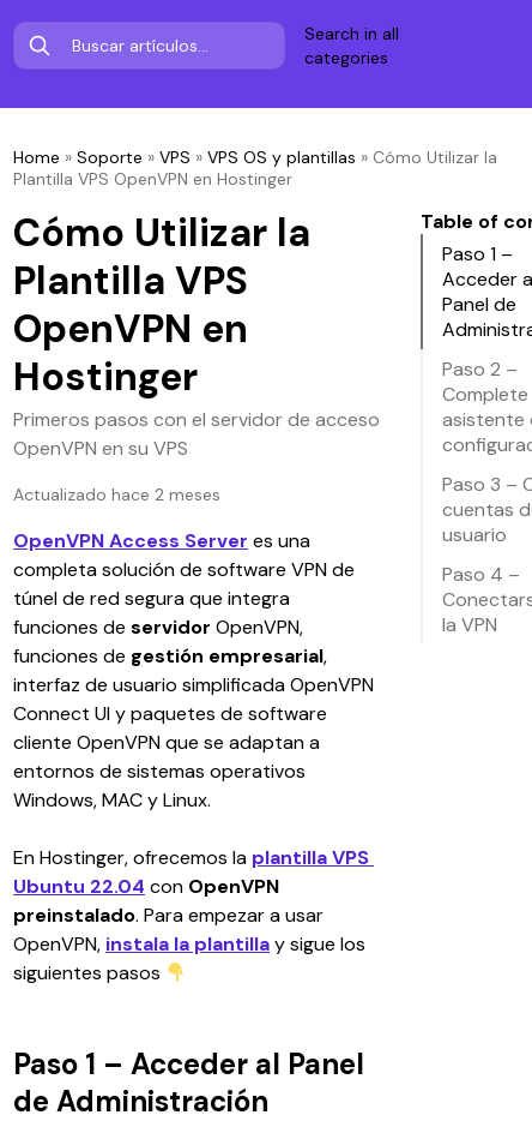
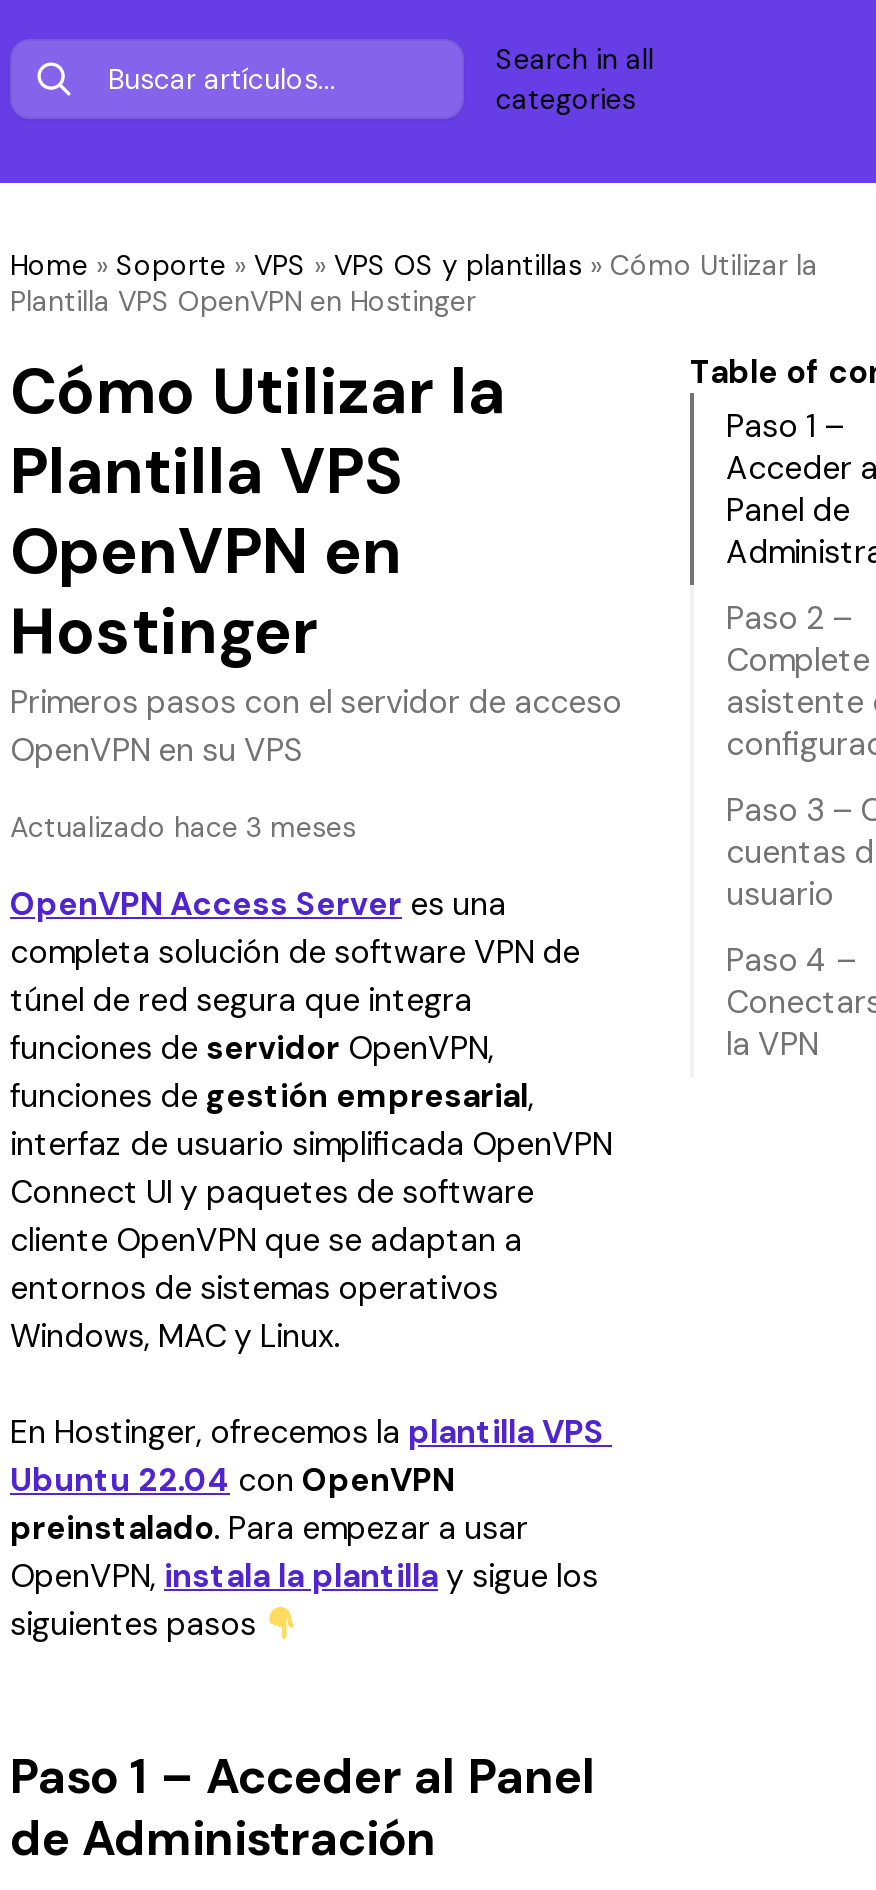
[13,484,220,505] Actualizado hace 2 meses -> [10,809,356,845] Actualizado hace 3 meses

